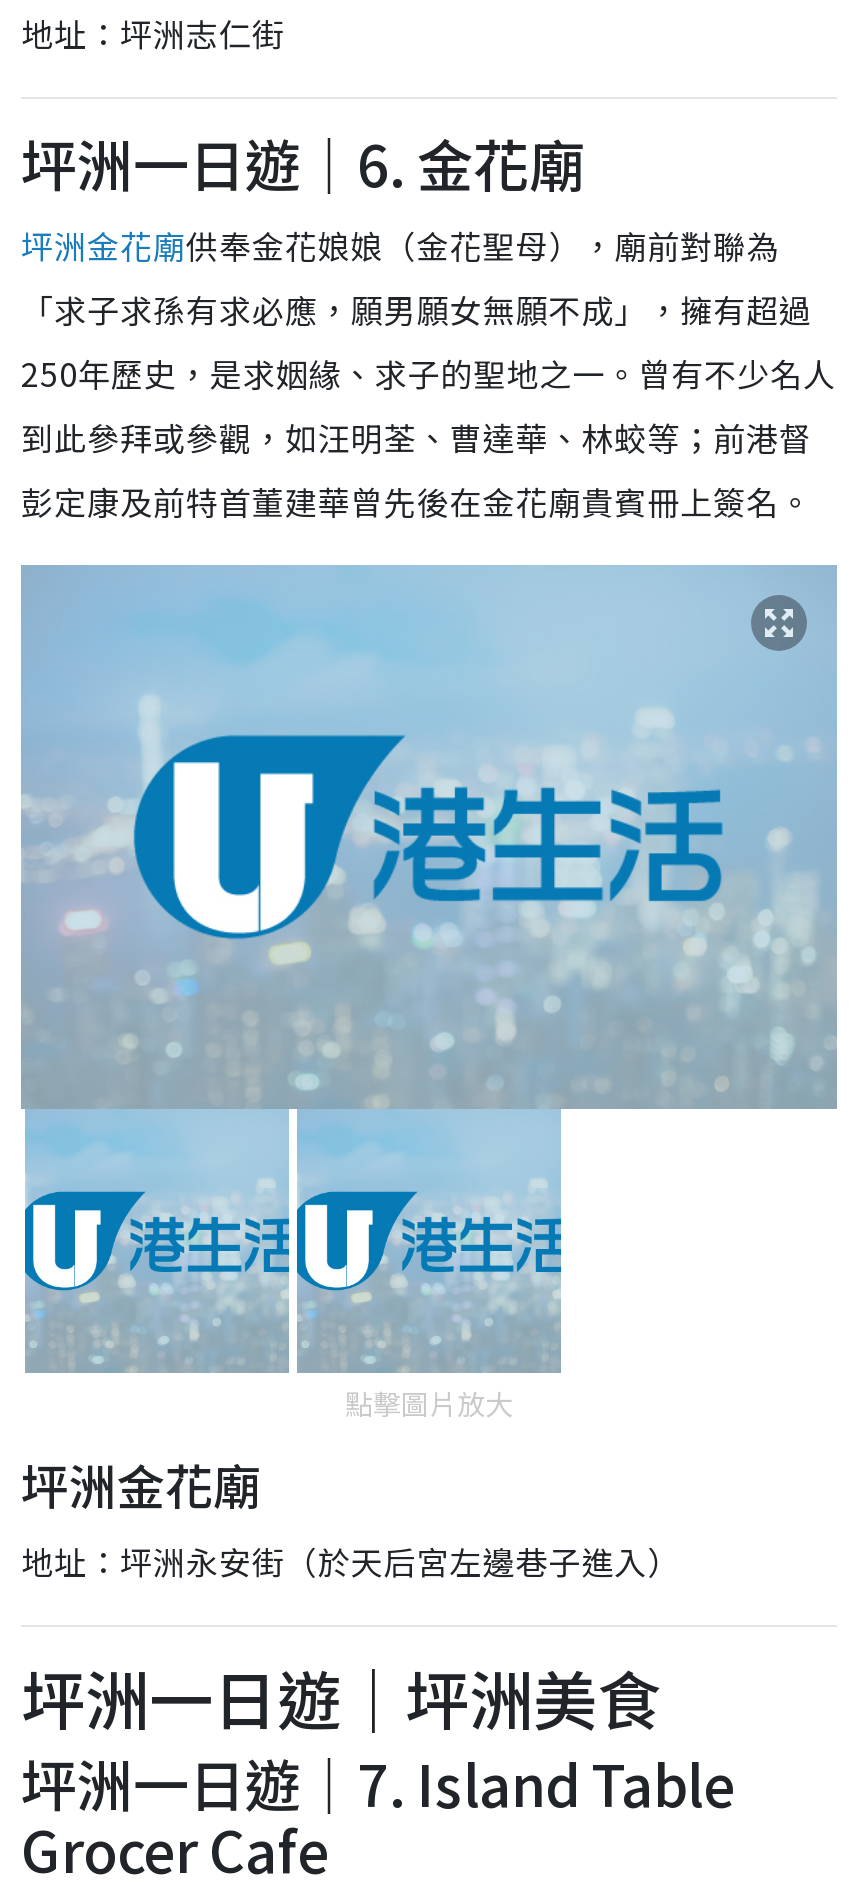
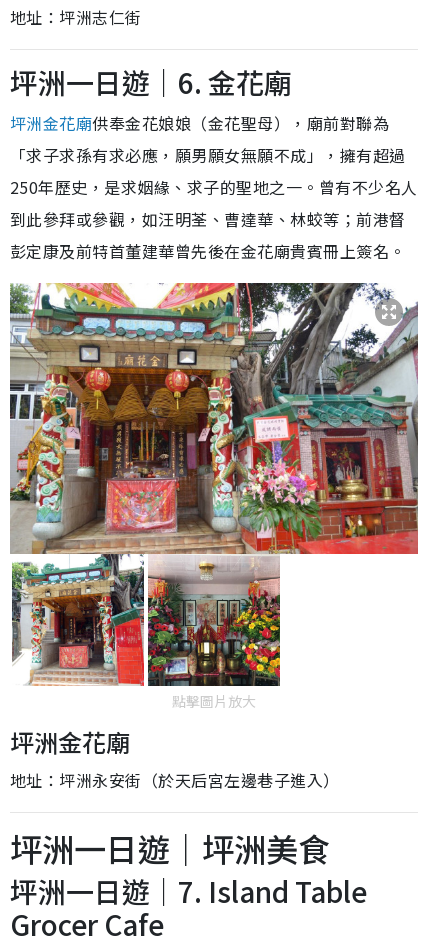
[21,565,839,1375] [image] -> [9,282,419,687] [image]

